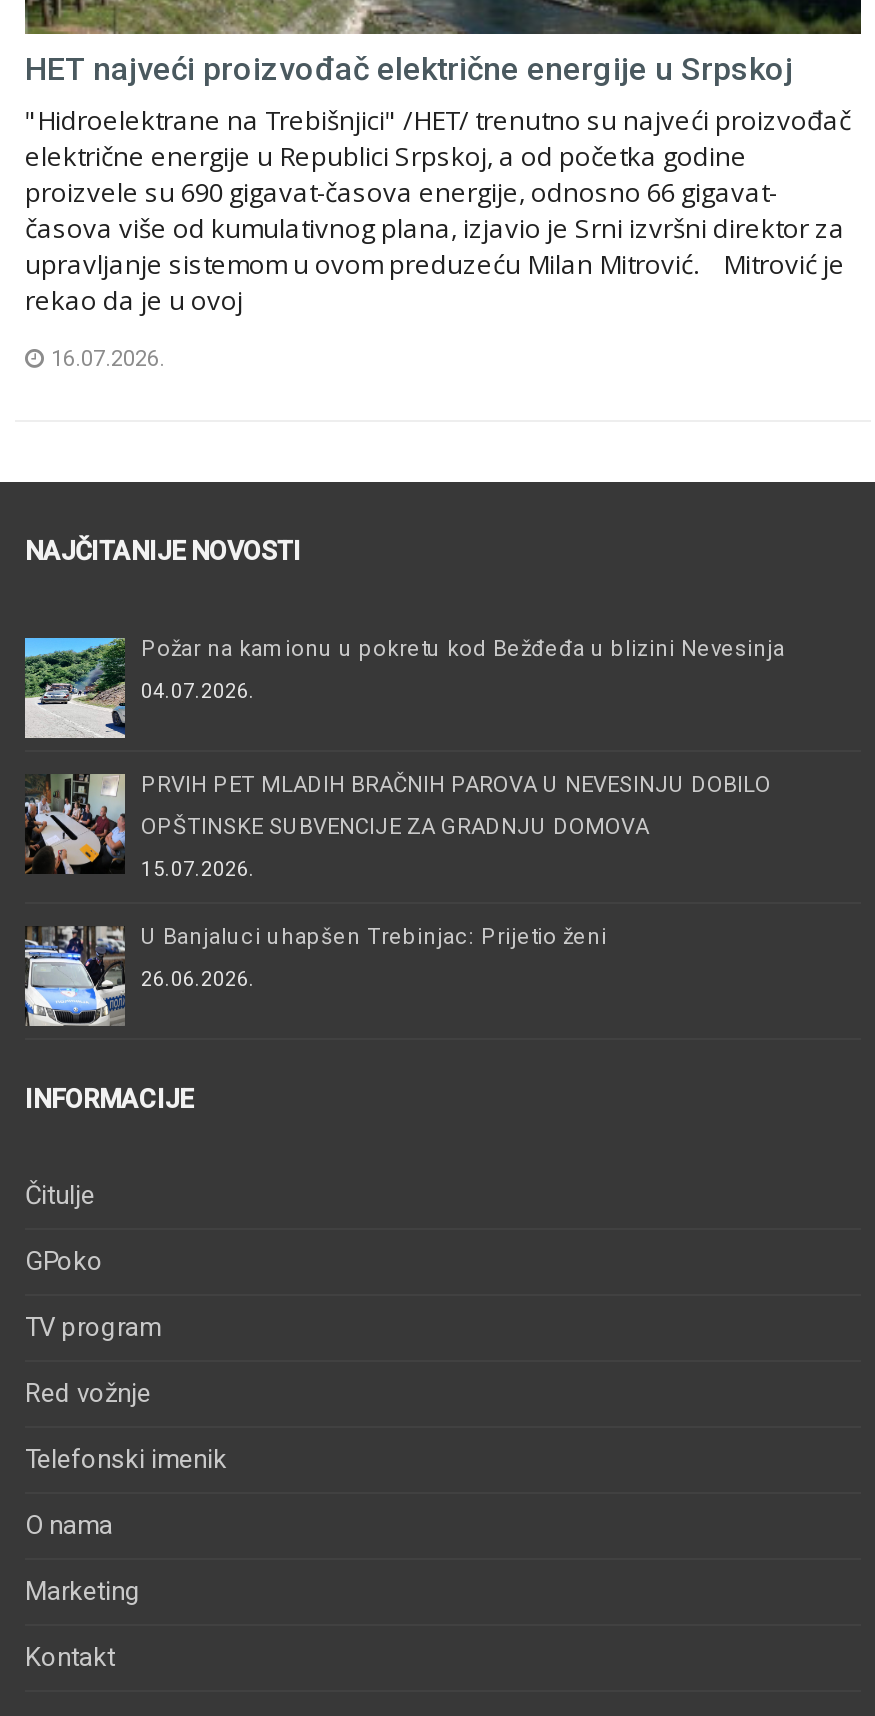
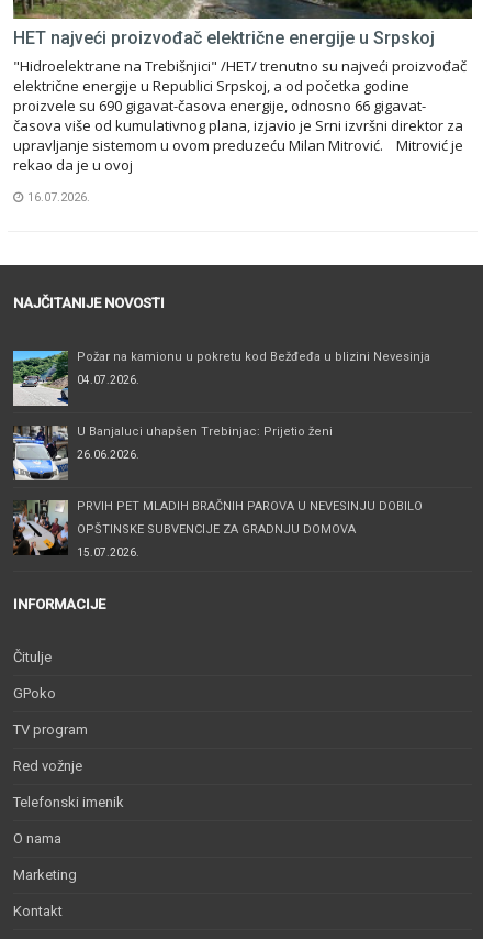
moved [21,770,771,881] -> [11,498,423,559]: [image] | PRVIH PET MLADIH BRAČNIH PAROVA U NEVESINJU DOBILO | OPŠTINSKE SUBVENCIJE ZA GRADNJU DOMOVA | 15.07.2026.
moved [23,924,607,1028] -> [13,425,333,480]: [image] | U Banjaluci uhapšen Trebinjac: Prijetio ženi | 26.06.2026.

